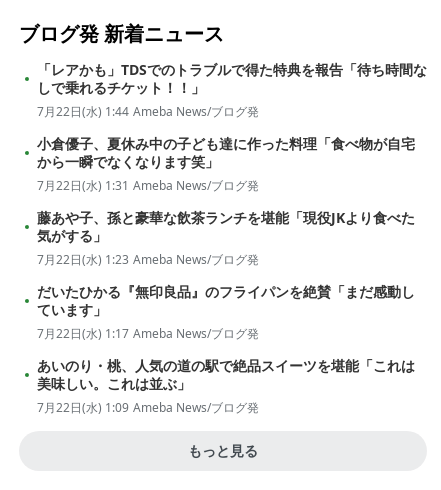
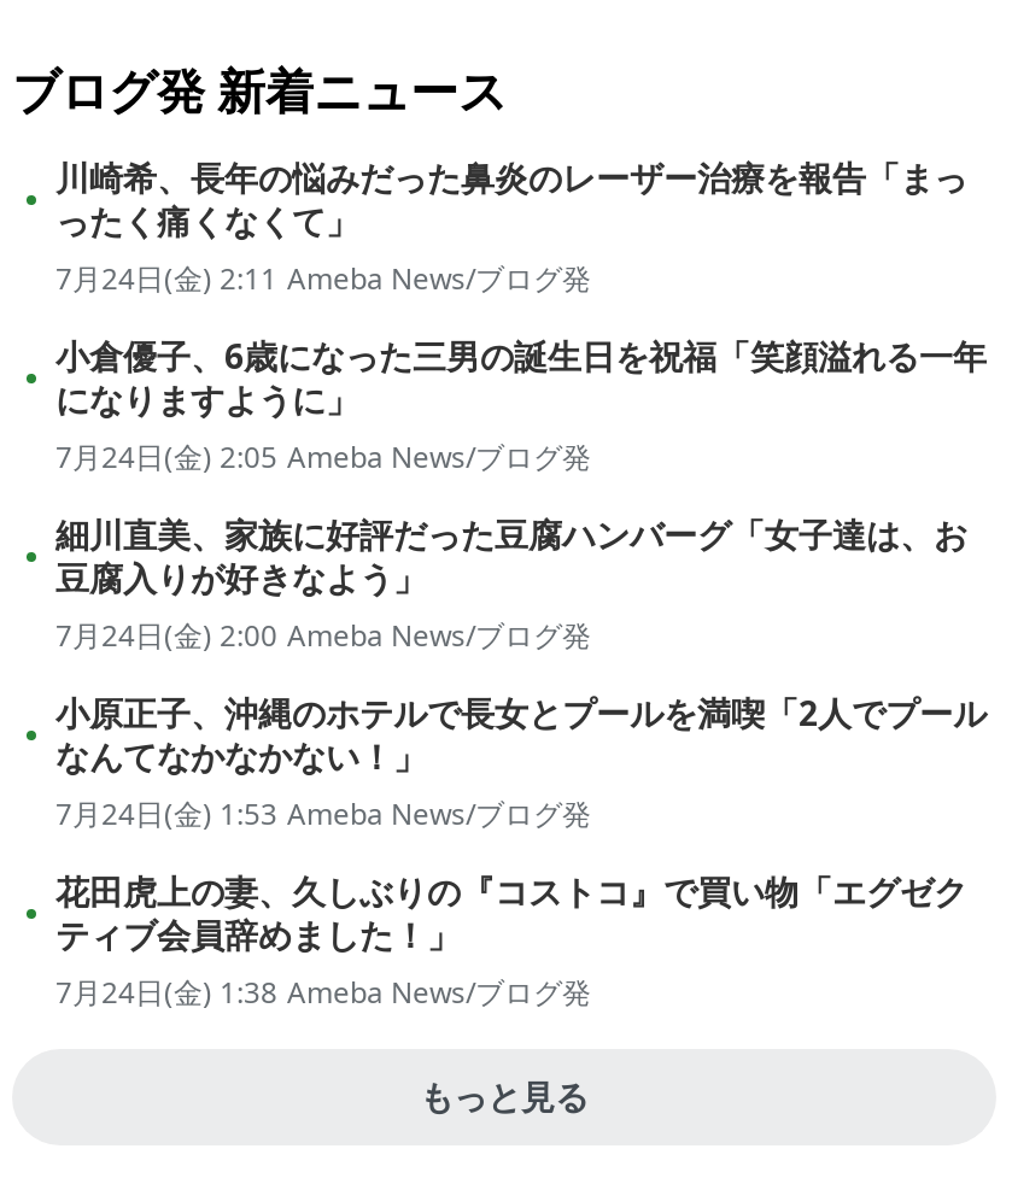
[37,60,427,120] 「レアかも」TDSでのトラブルで得た特典を報告「待ち時間な | しで乗れるチケット！！」 | 7月22日(水) 1:44 Ameba News/ブログ発 -> [55,155,967,299] 川崎希、長年の悩みだった鼻炎のレーザー治療を報告「まっ | ったく痛くなくて」 | 7月24日(金) 2:11 Ameba News/ブログ発
[37,134,415,194] 小倉優子、夏休み中の子ども達に作った料理「食べ物が自宅 | から一瞬でなくなります笑」 | 7月22日(水) 1:31 Ameba News/ブログ発 -> [55,333,987,478] 小倉優子、6歳になった三男の誕生日を祝福「笑顔溢れる一年 | になりますように」 | 7月24日(金) 2:05 Ameba News/ブログ発
[37,208,415,268] 藤あや子、孫と豪華な飲茶ランチを堪能「現役JKより食べた | 気がする」 | 7月22日(水) 1:23 Ameba News/ブログ発 -> [55,511,967,656] 細川直美、家族に好評だった豆腐ハンバーグ「女子達は、お | 豆腐入りが好きなよう」 | 7月24日(金) 2:00 Ameba News/ブログ発
[37,282,415,342] だいたひかる『無印良品』のフライパンを絶賛「まだ感動し | ています」 | 7月22日(水) 1:17 Ameba News/ブログ発 -> [55,690,987,835] 小原正子、沖縄のホテルで長女とプールを満喫「2人でプール | なんてなかなかない！」 | 7月24日(金) 1:53 Ameba News/ブログ発
[37,356,415,416] あいのり・桃、人気の道の駅で絶品スイーツを堪能「これは | 美味しい。これは並ぶ」 | 7月22日(水) 1:09 Ameba News/ブログ発 -> [55,868,967,1013] 花田虎上の妻、久しぶりの『コストコ』で買い物「エグゼク | ティブ会員辞めました！」 | 7月24日(金) 1:38 Ameba News/ブログ発

